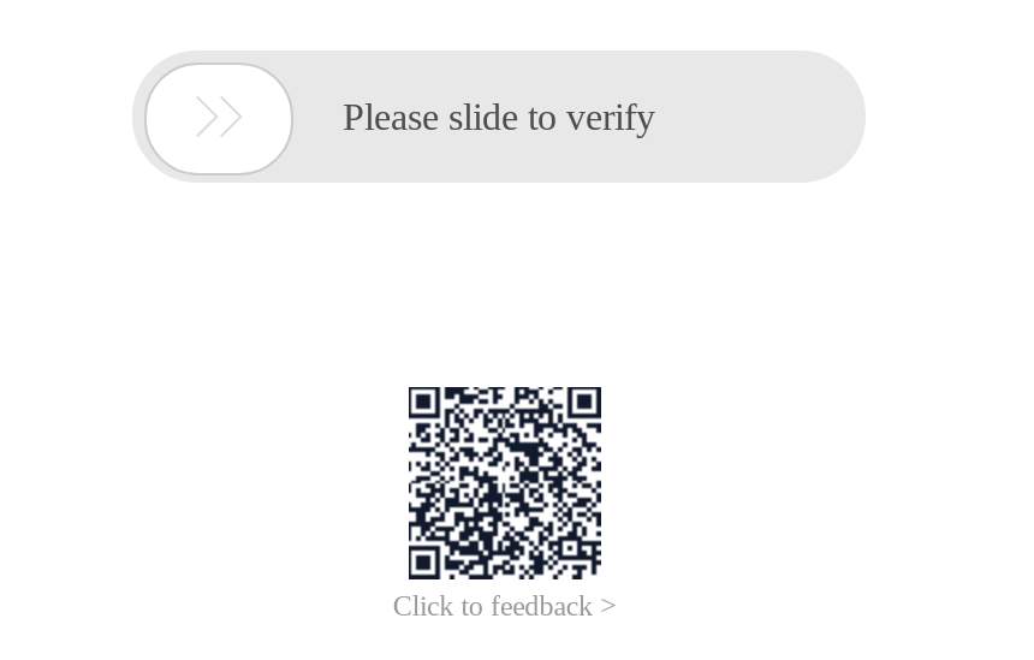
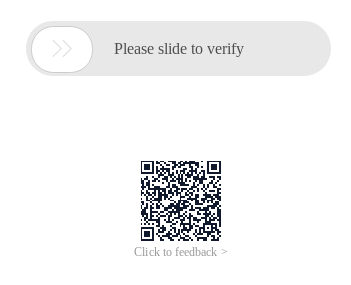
[409,385,604,582] [image] -> [140,160,222,242] [image]

